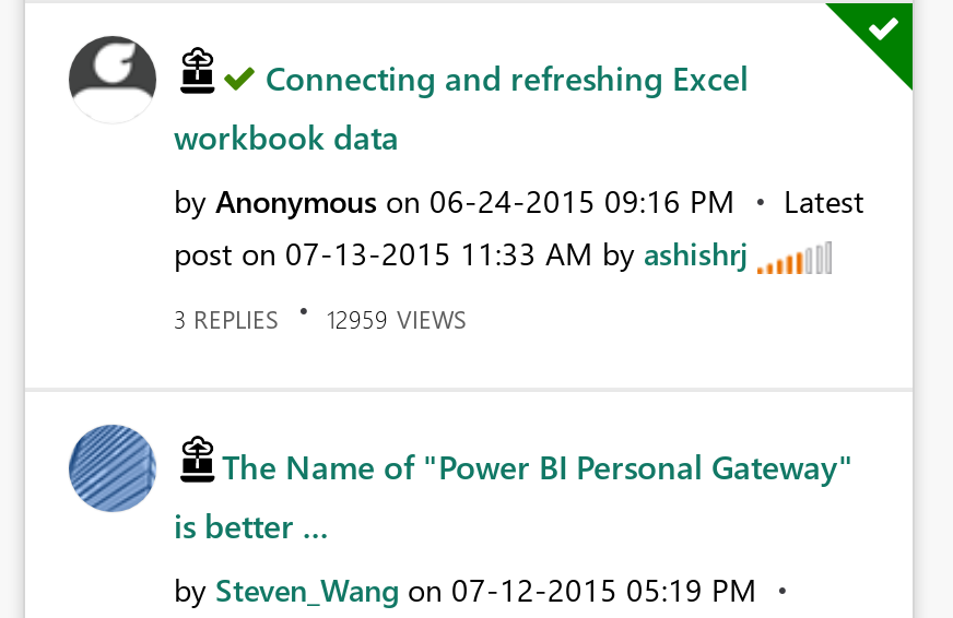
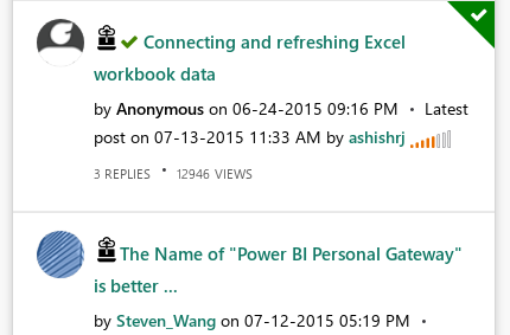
[174,303,467,336] 3 REPLIES 12959 VIEWS -> [94,164,253,182] 3 REPLIES 12946 VIEWS

